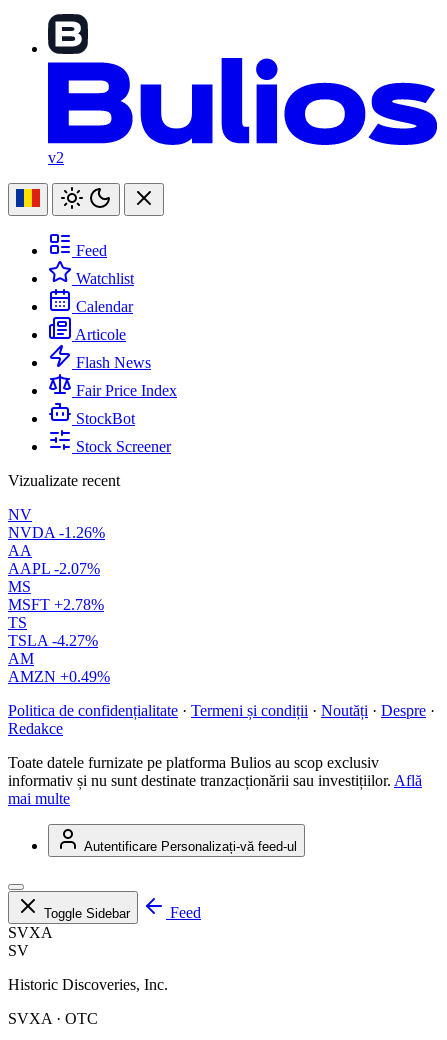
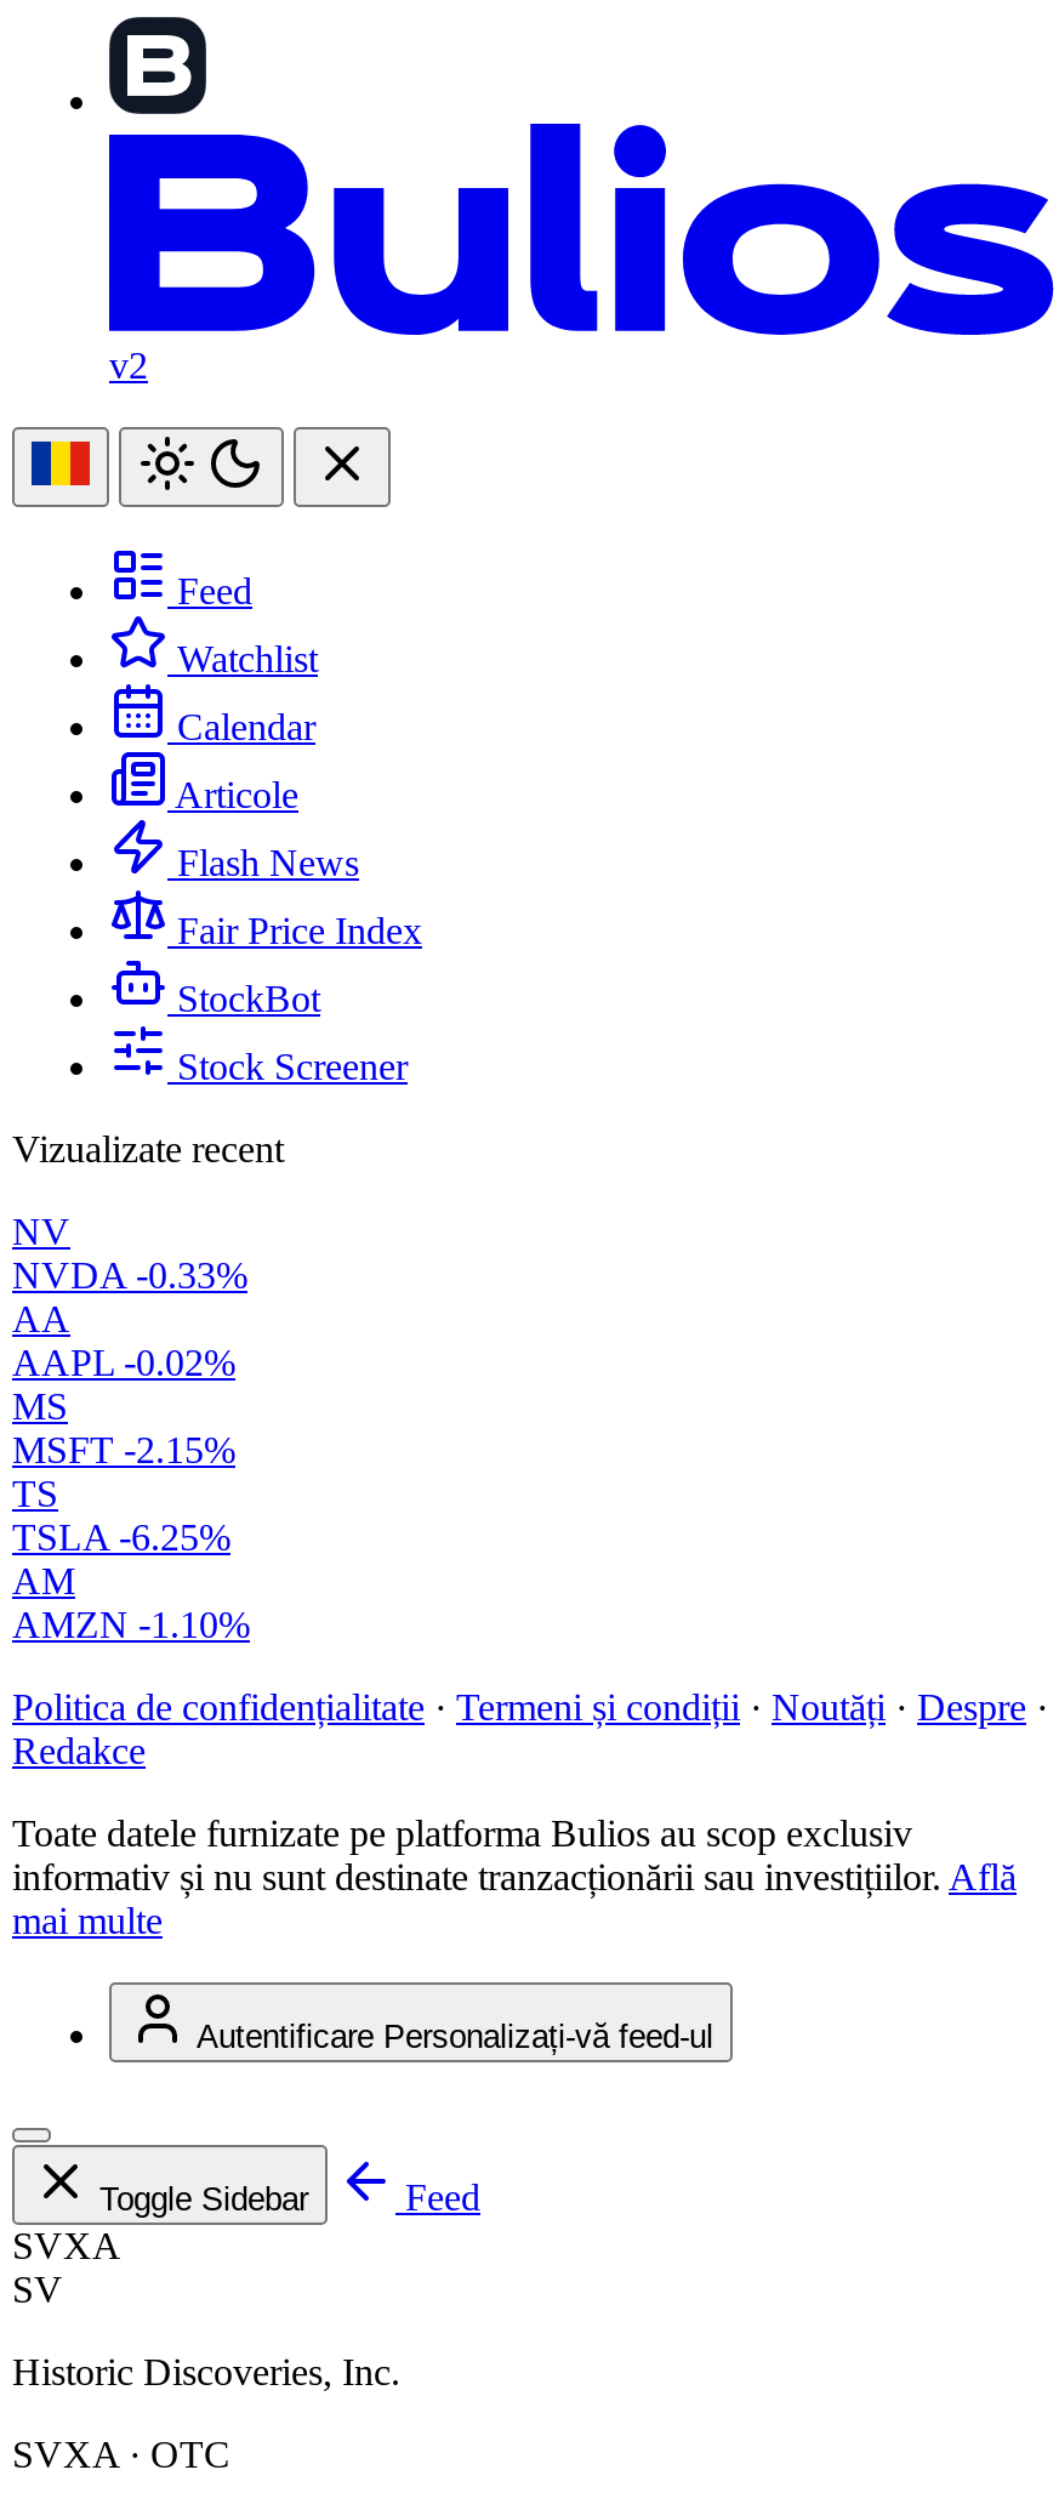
[8,524,105,541] NVDA -1.26% -> [12,1255,247,1296] NVDA -0.33%
[8,560,100,577] AAPL -2.07% -> [12,1342,235,1383] AAPL -0.02%
[8,596,104,613] MSFT +2.78% -> [12,1429,235,1471] MSFT -2.15%
[8,632,98,649] TSLA -4.27% -> [12,1517,230,1558] TSLA -6.25%
[8,668,110,685] AMZN +0.49% -> [12,1604,250,1645] AMZN -1.10%

